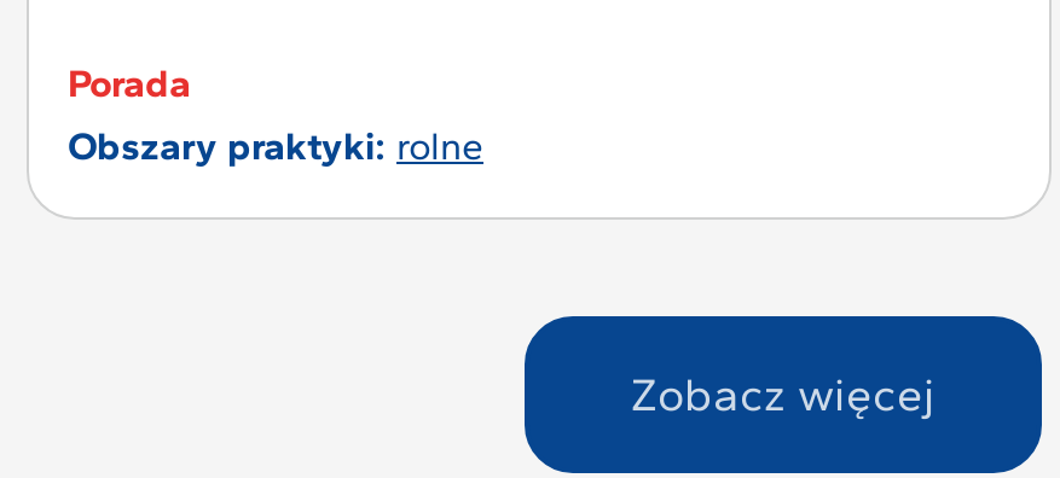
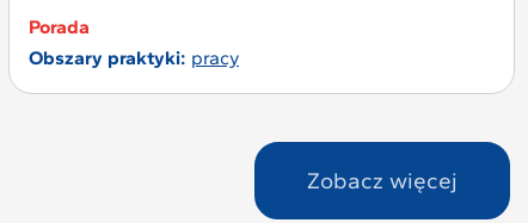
[68,124,483,170] Obszary praktyki: rolne -> [29,47,239,70] Obszary praktyki: pracy

